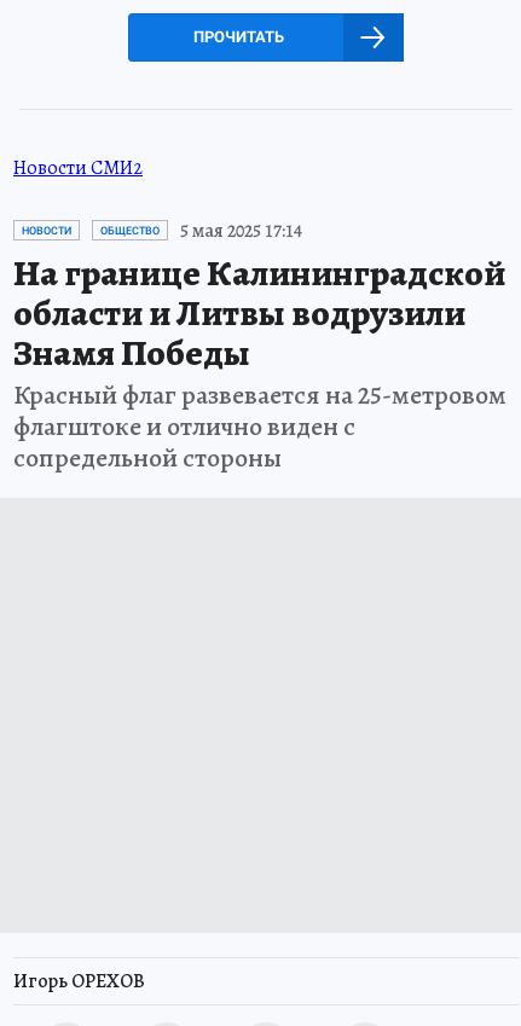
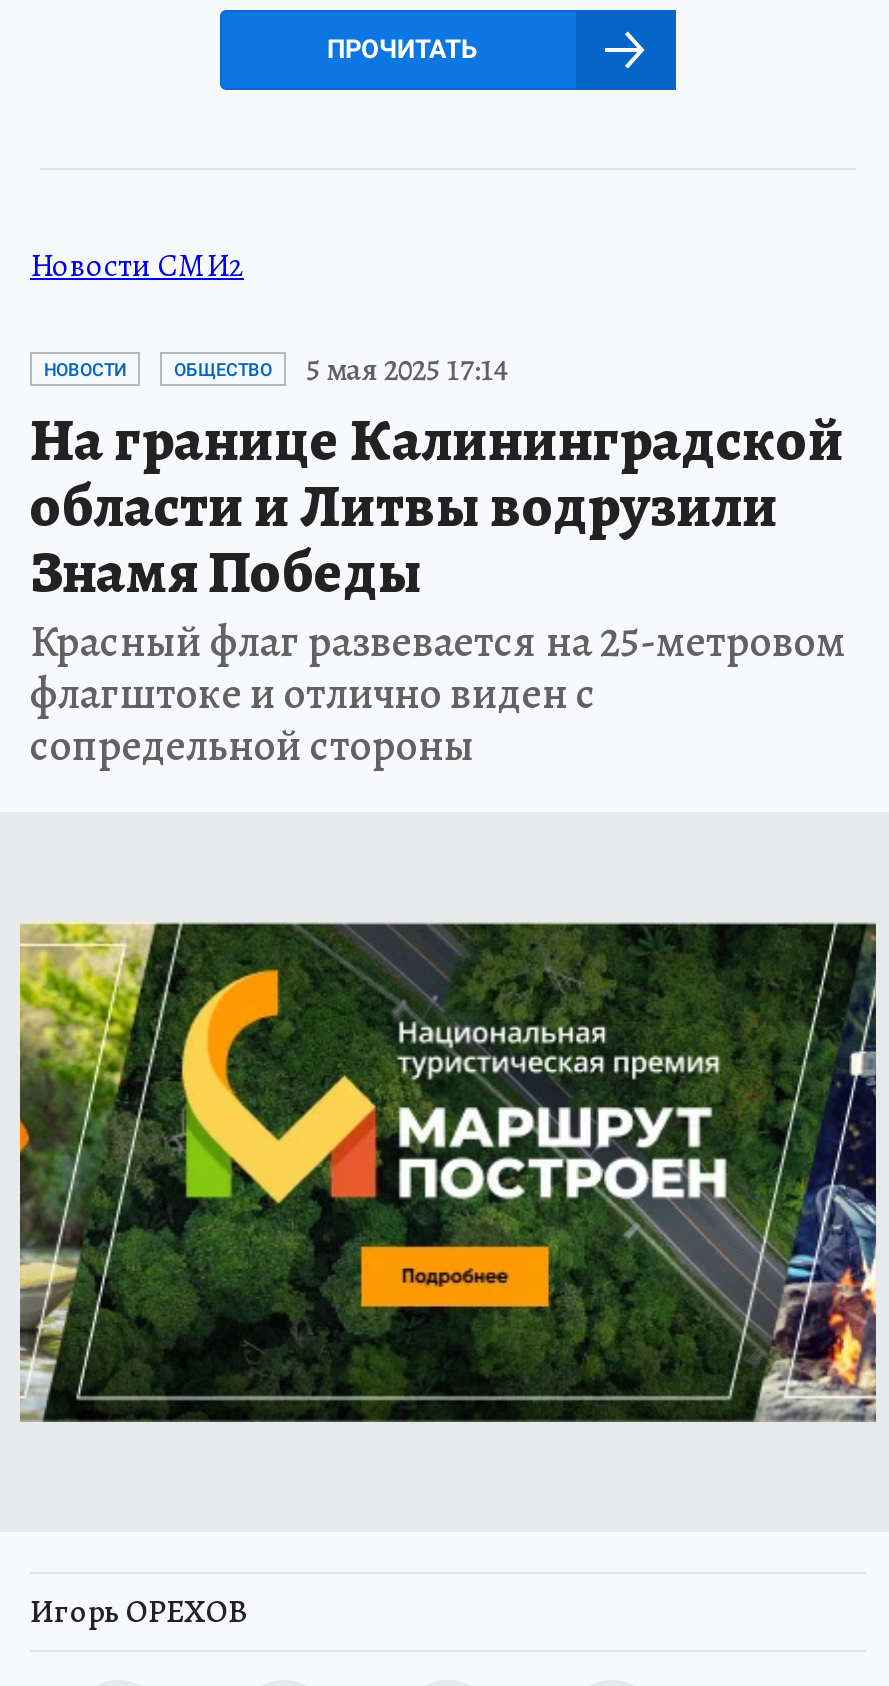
none -> [18,920,878,1424] [image]

